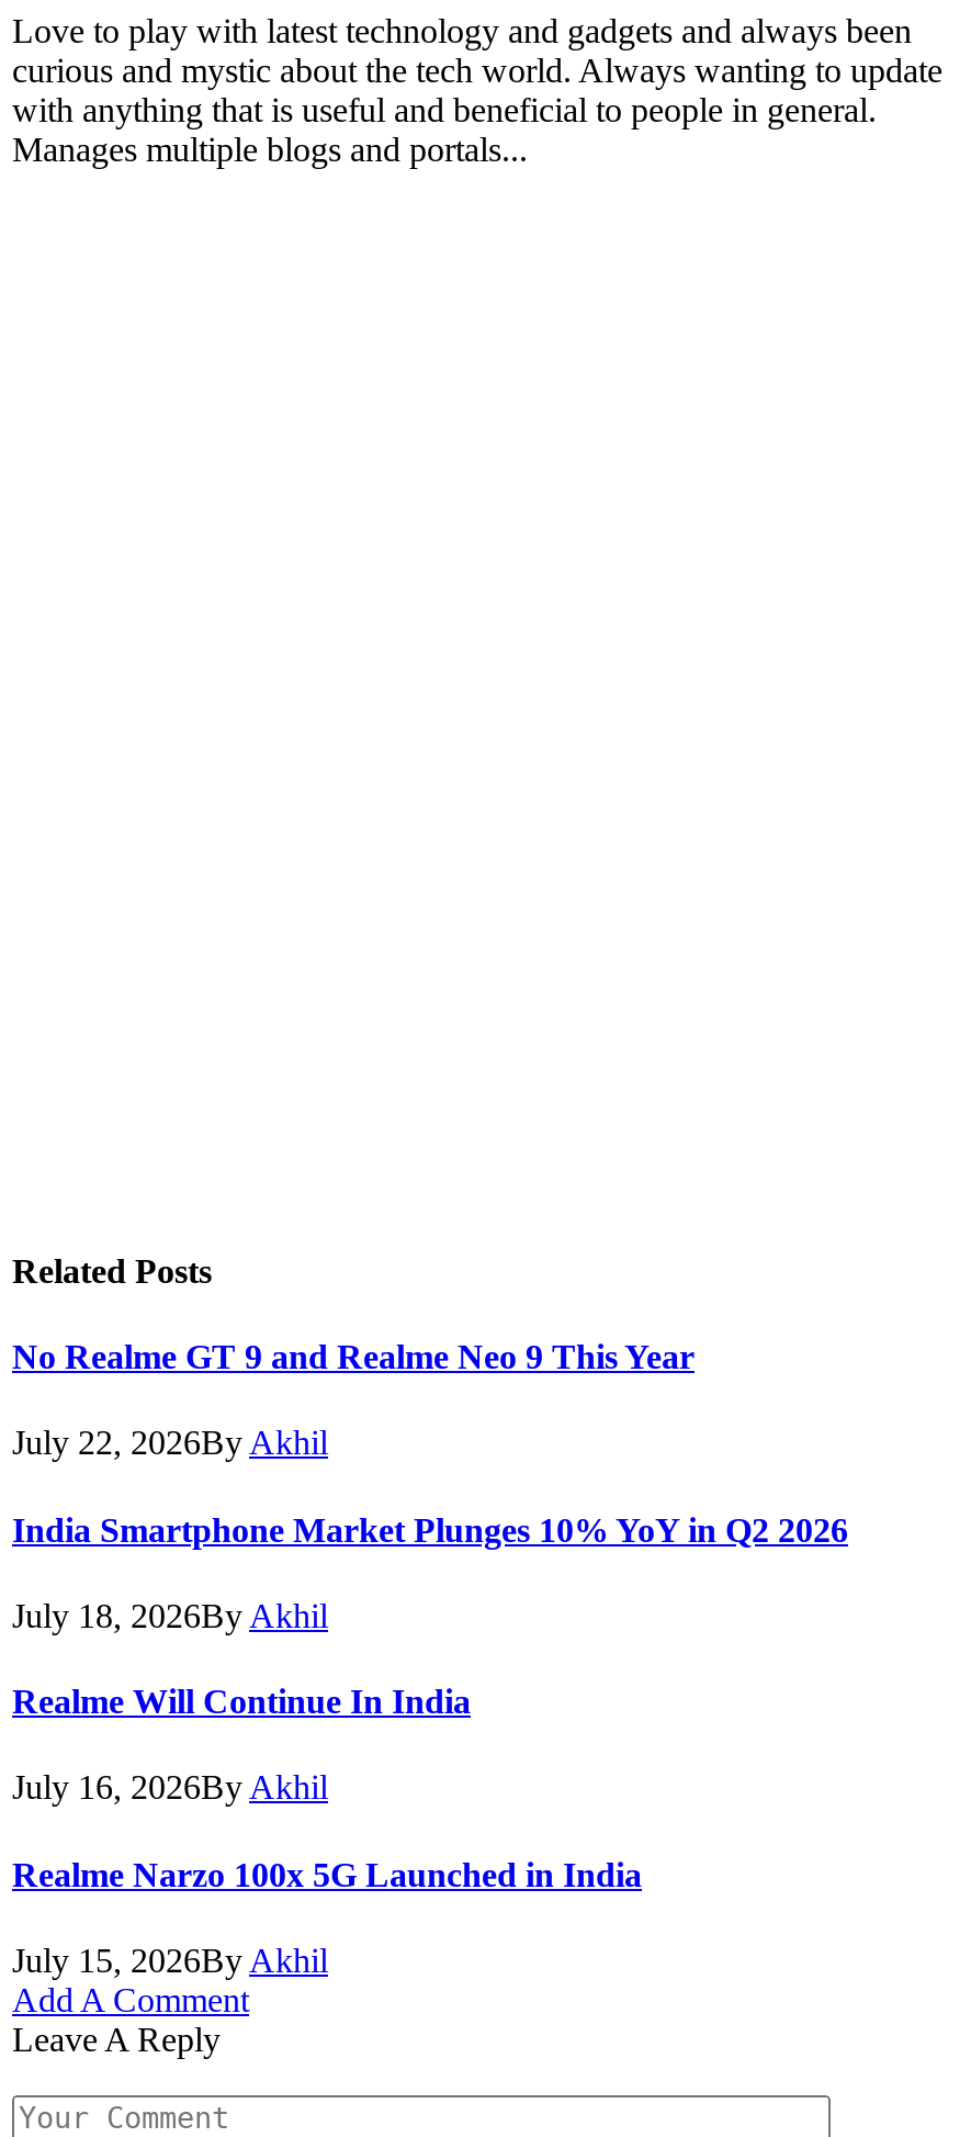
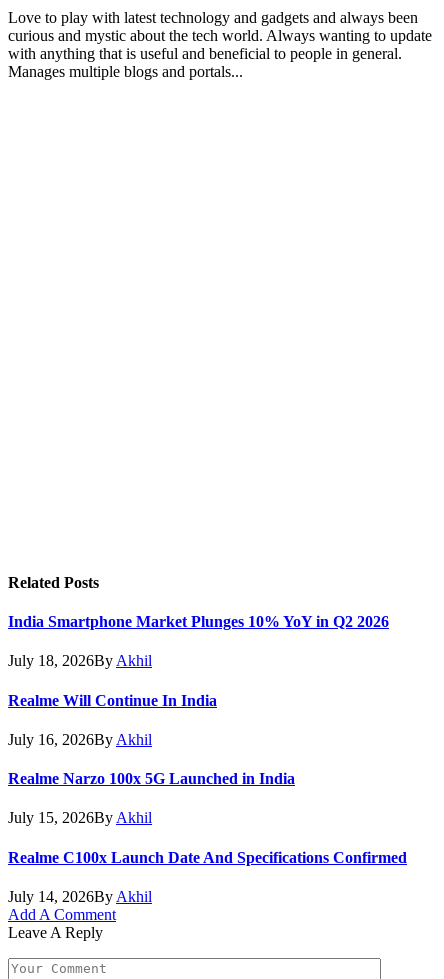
[12,1338,695,1462] No Realme GT 9 and Realme Neo 9 This Year | July 22, 2026By Akhil -> none
moved [12,1511,848,1979] -> [8,613,389,826]: India Smartphone Market Plunges 10% YoY in Q2 2026 | July 18, 2026By Akhil | Realme Will Continue In India | July 16, 2026By Akhil | Realme Narzo 100x 5G Launched in India | July 15, 2026By Akhil
none -> [8,849,407,905] Realme C100x Launch Date And Specifications Confirmed | July 14, 2026By Akhil

